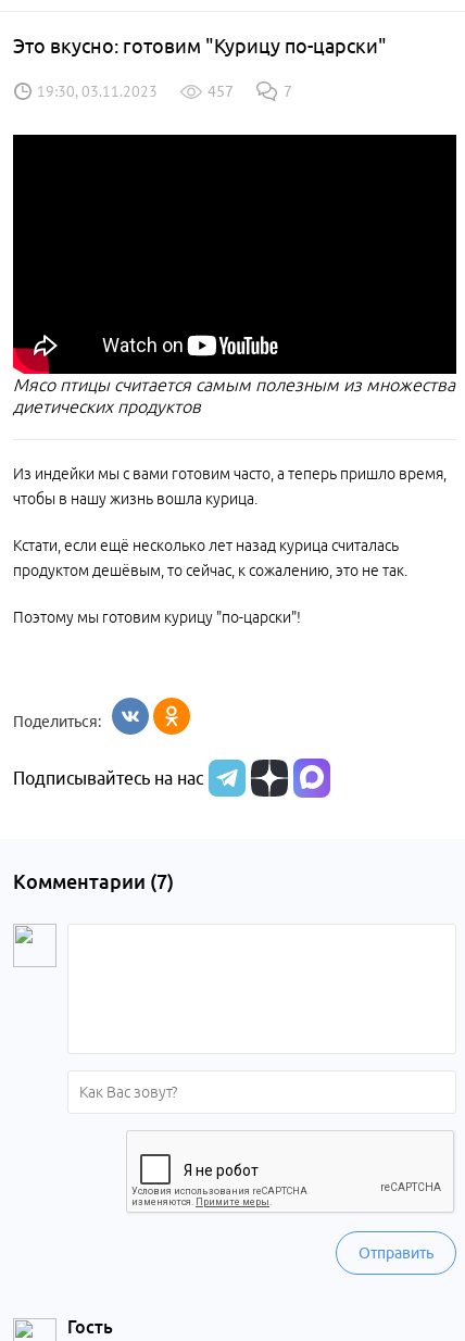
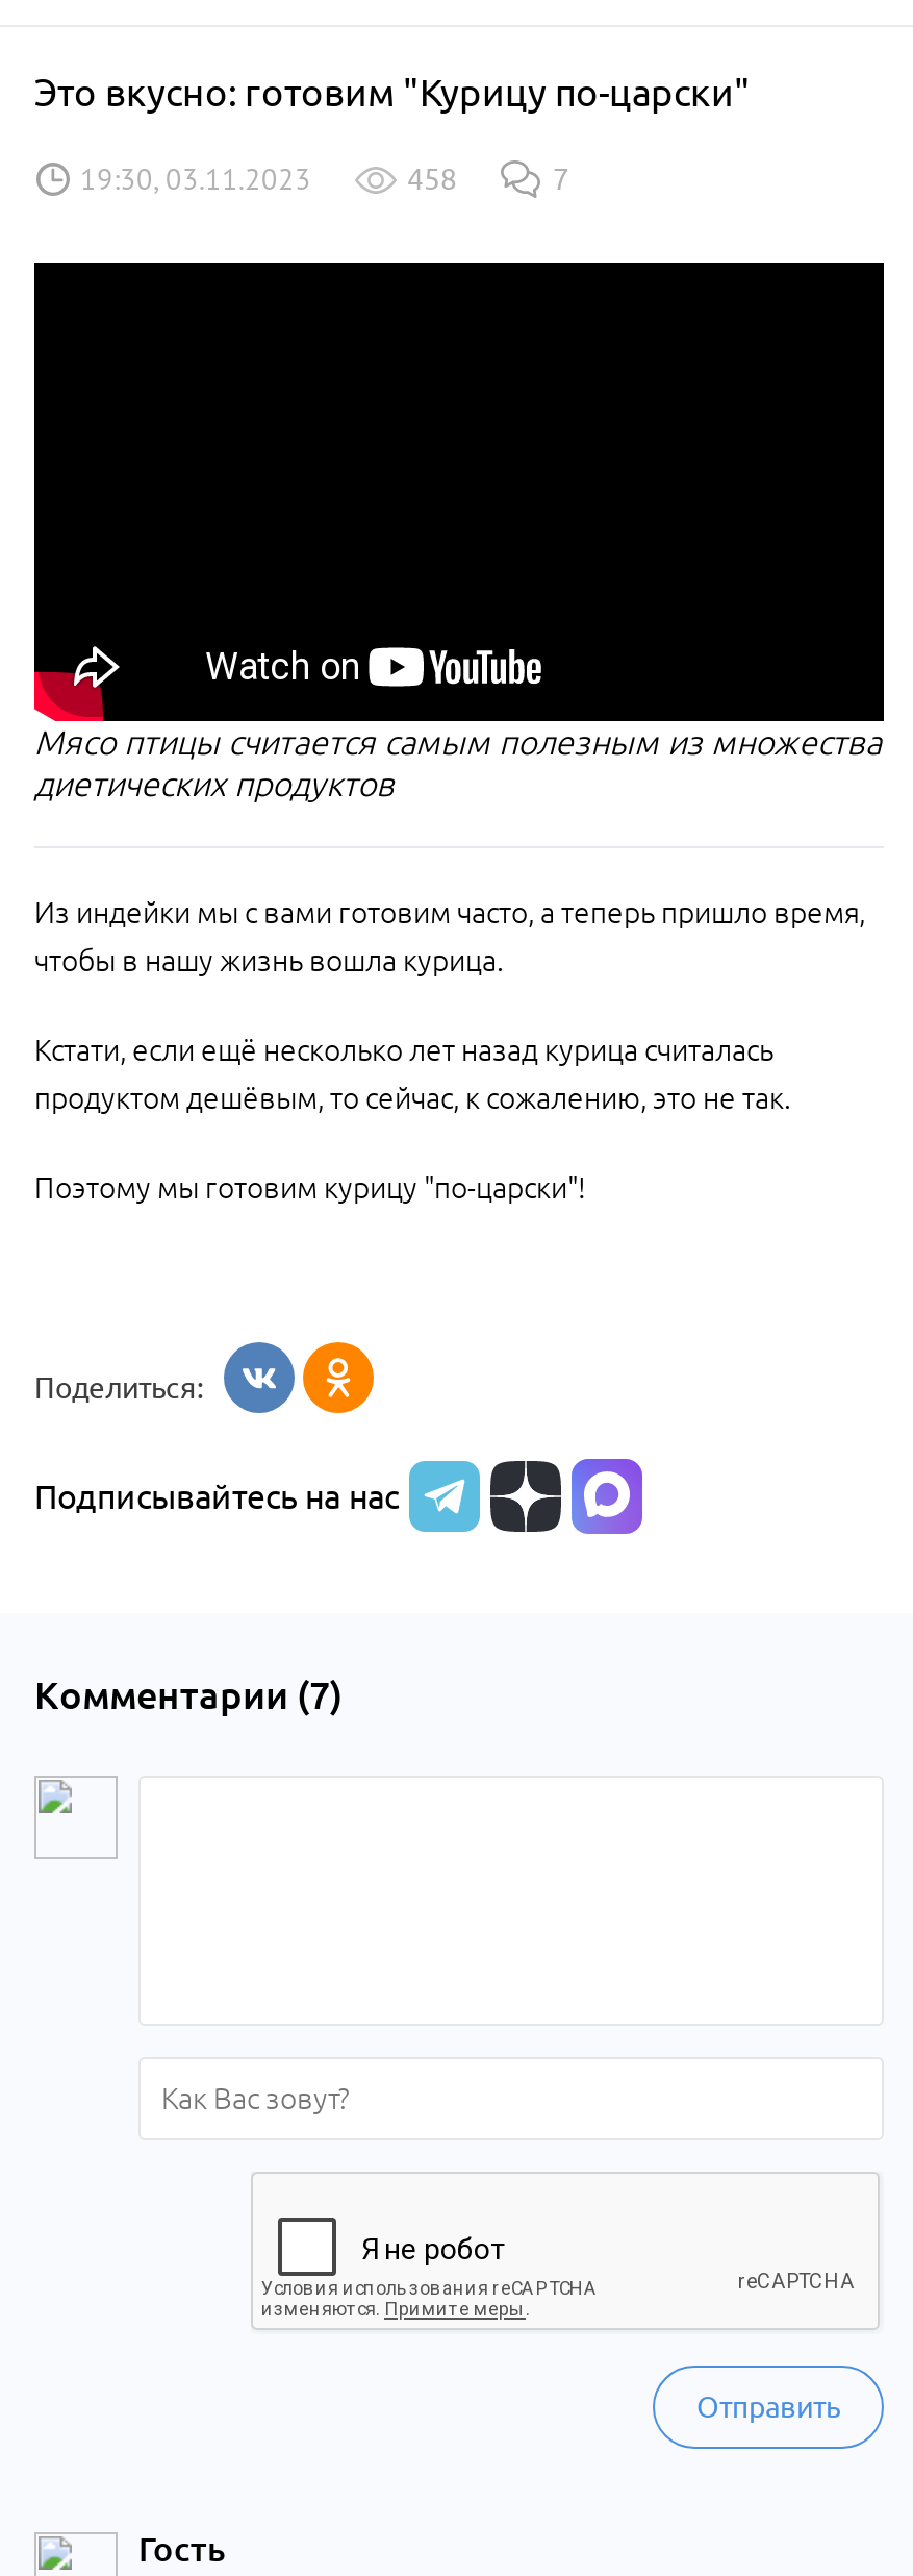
[208,83,234,100] 457 -> [407,163,457,196] 458

